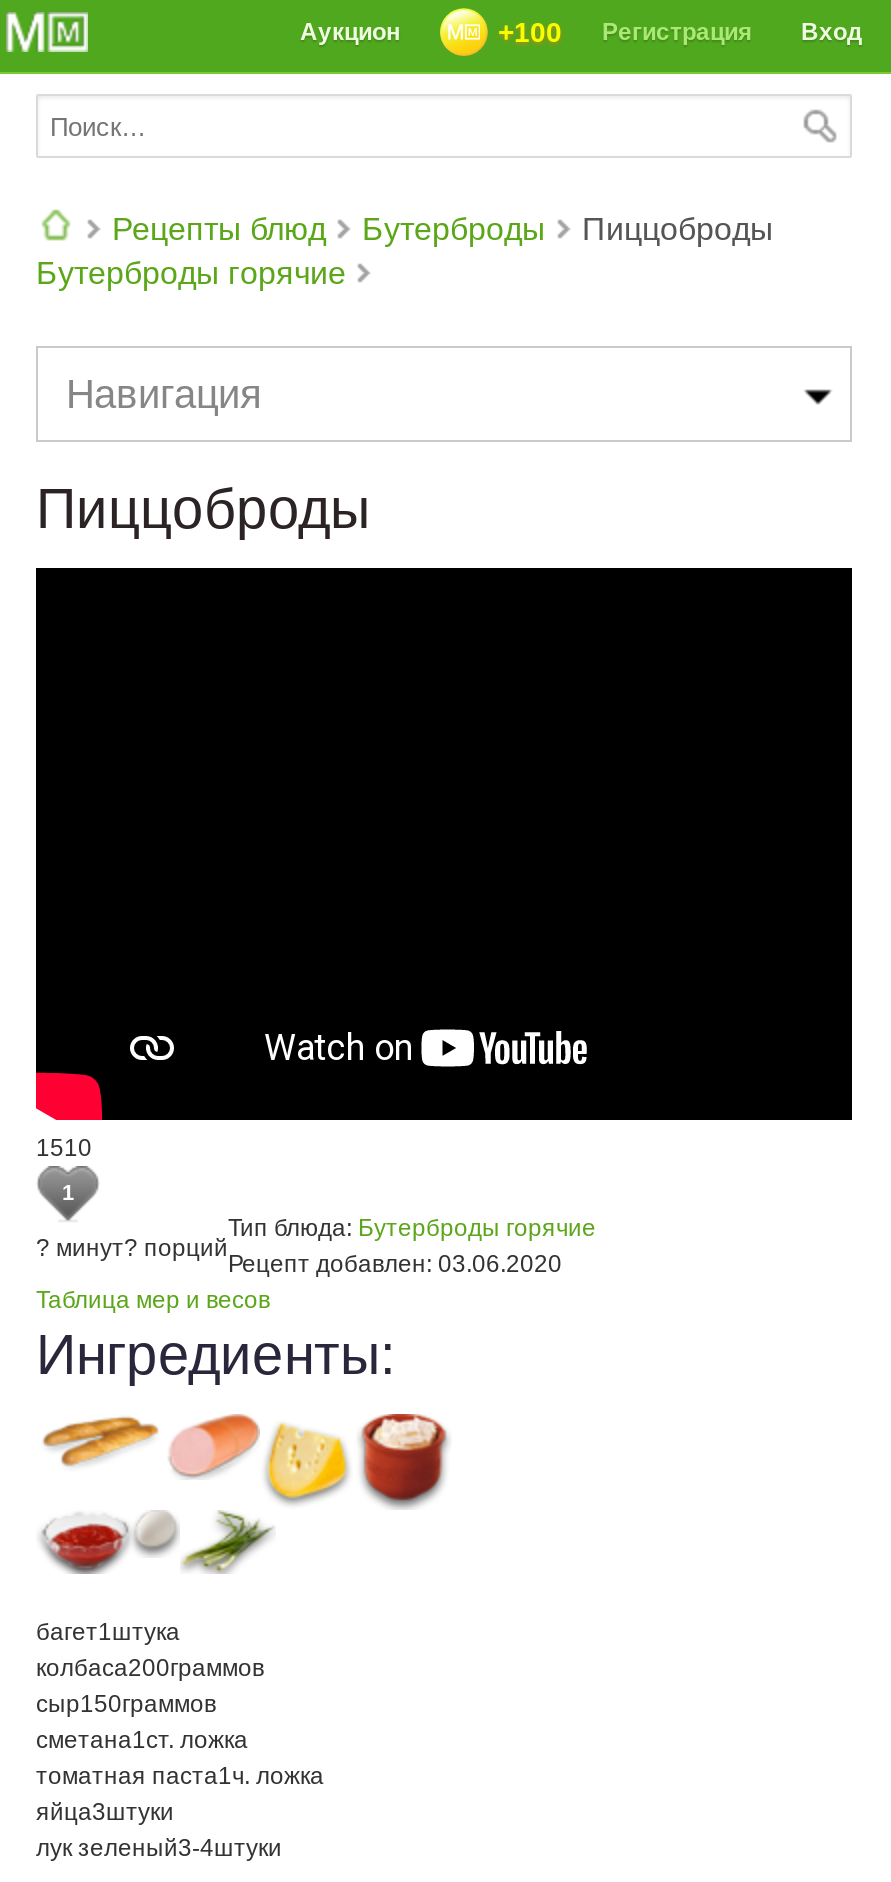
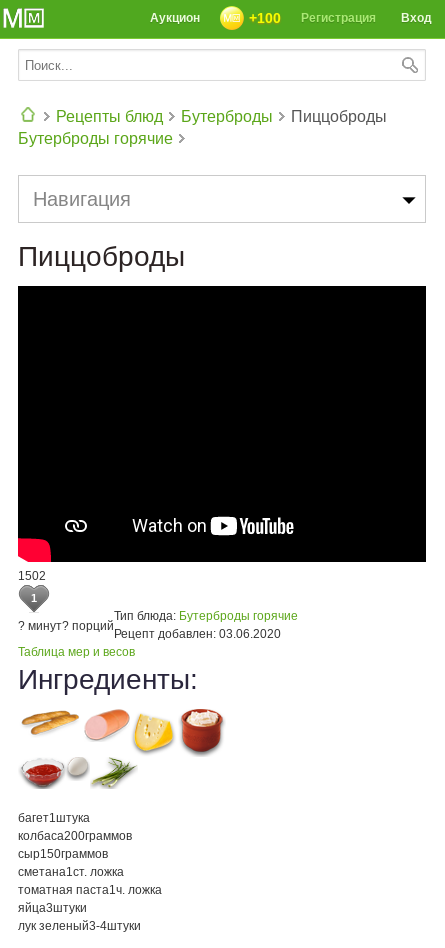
[36,1134,92,1162] 1510 -> [18,569,46,583] 1502

